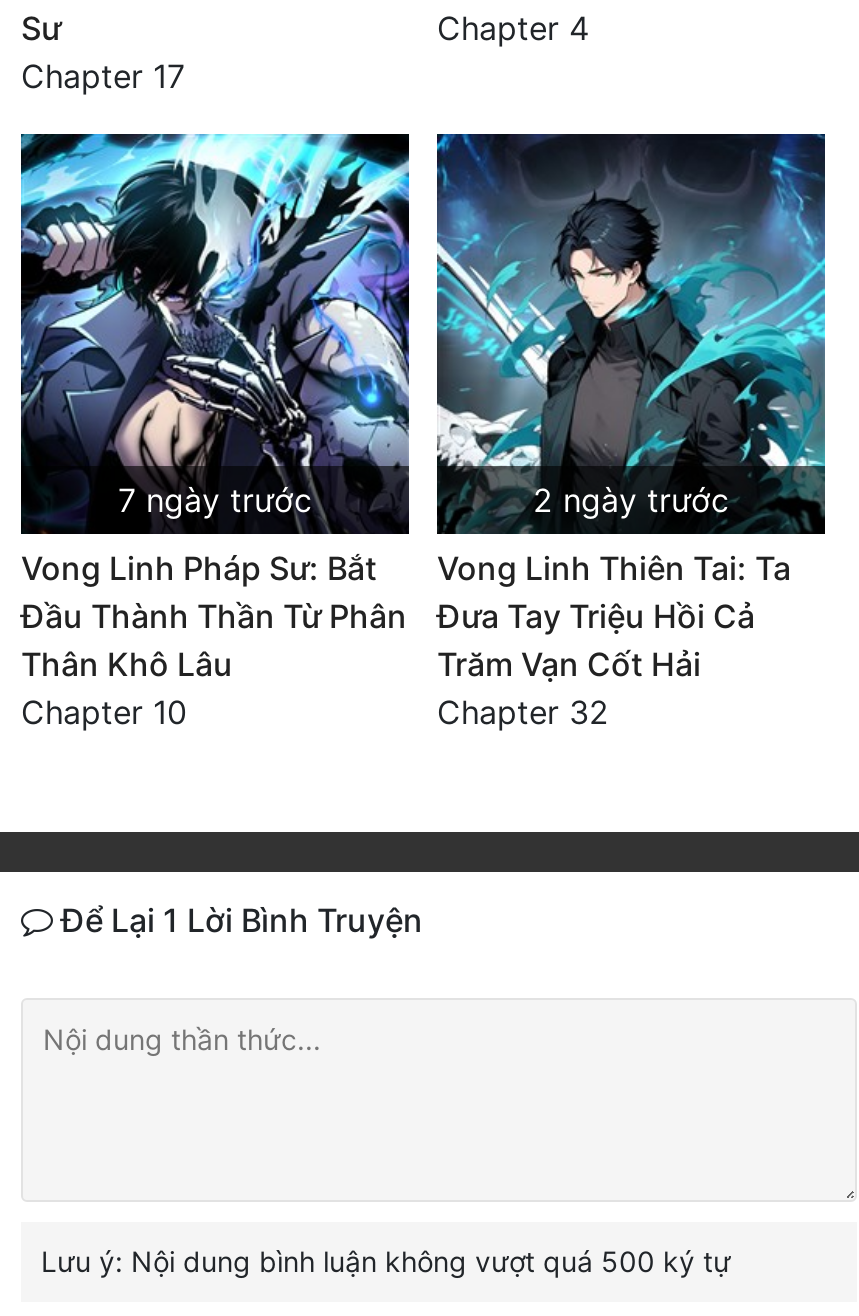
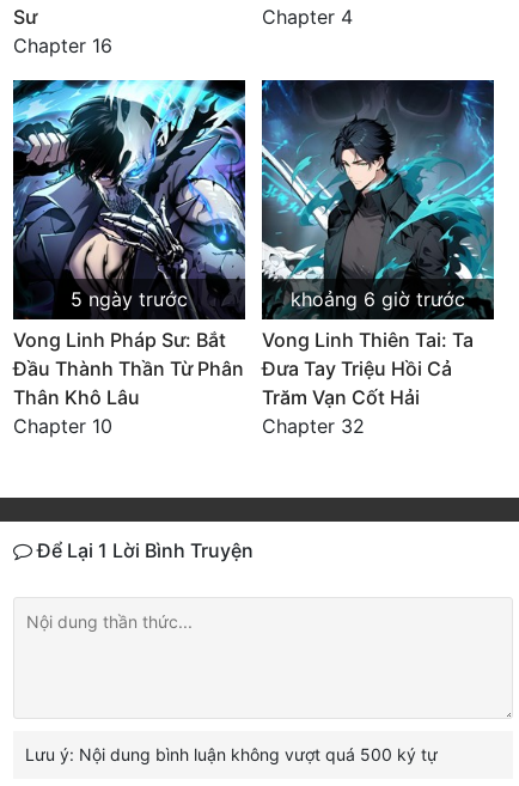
[21,55,185,95] Chapter 17 -> [13,33,112,57] Chapter 16
[118,479,312,519] 7 ngày trước -> [71,287,188,311] 5 ngày trước
[533,479,729,519] 2 ngày trước -> [291,287,465,311] khoảng 6 giờ trước

